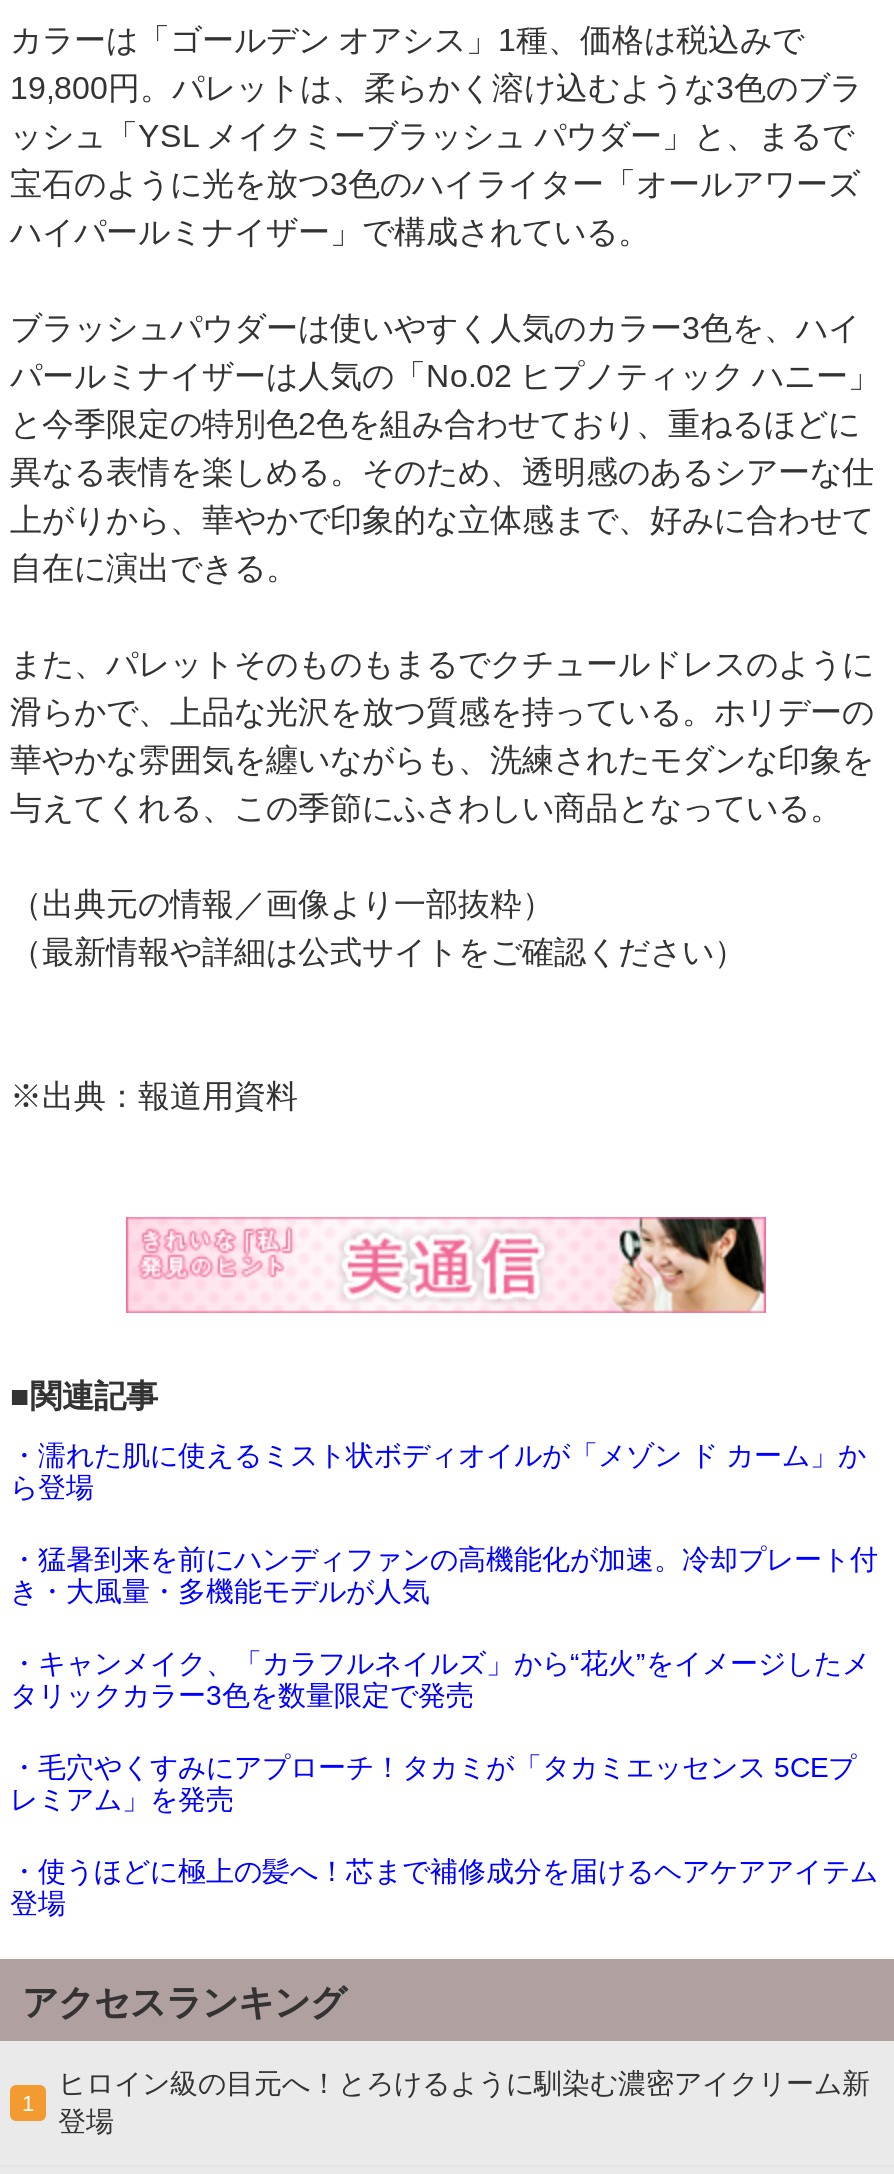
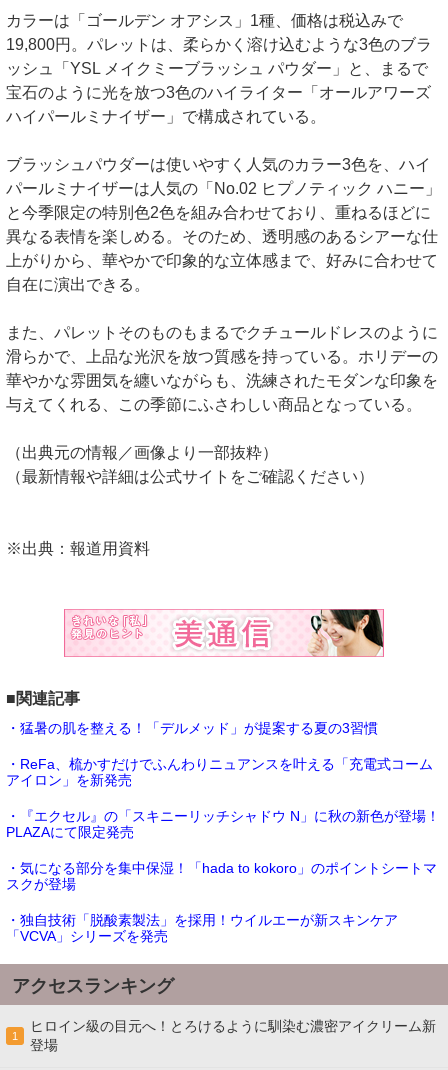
[10,1439,866,1503] ・濡れた肌に使えるミスト状ボディオイルが「メゾン ド カーム」か | ら登場 -> [6,720,378,736] ・猛暑の肌を整える！「デルメッド」が提案する夏の3習慣
[10,1543,878,1607] ・猛暑到来を前にハンディファンの高機能化が加速。冷却プレート付 | き・大風量・多機能モデルが人気 -> [6,756,433,788] ・ReFa、梳かすだけでふんわりニュアンスを叶える「充電式コーム | アイロン」を新発売
[10,1647,870,1711] ・キャンメイク、「カラフルネイルズ」から“花火”をイメージしたメ | タリックカラー3色を数量限定で発売 -> [6,808,440,840] ・『エクセル』の「スキニーリッチシャドウ N」に秋の新色が登場！ | PLAZAにて限定発売
[10,1751,856,1815] ・毛穴やくすみにアプローチ！タカミが「タカミエッセンス 5CEプ | レミアム」を発売 -> [6,860,437,892] ・気になる部分を集中保湿！「hada to kokoro」のポイントシートマ | スクが登場
[10,1855,878,1919] ・使うほどに極上の髪へ！芯まで補修成分を届けるヘアケアアイテム | 登場 -> [6,912,398,944] ・独自技術「脱酸素製法」を採用！ウイルエーが新スキンケア | 「VCVA」シリーズを発売

